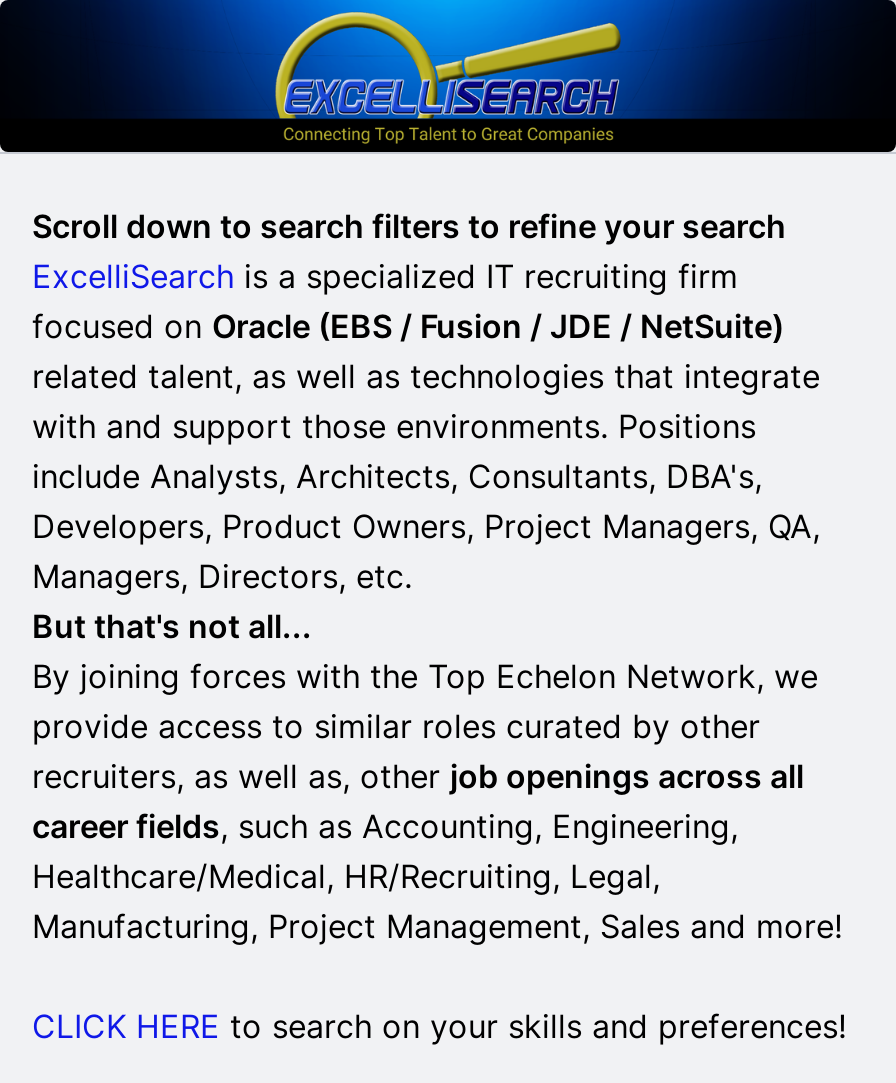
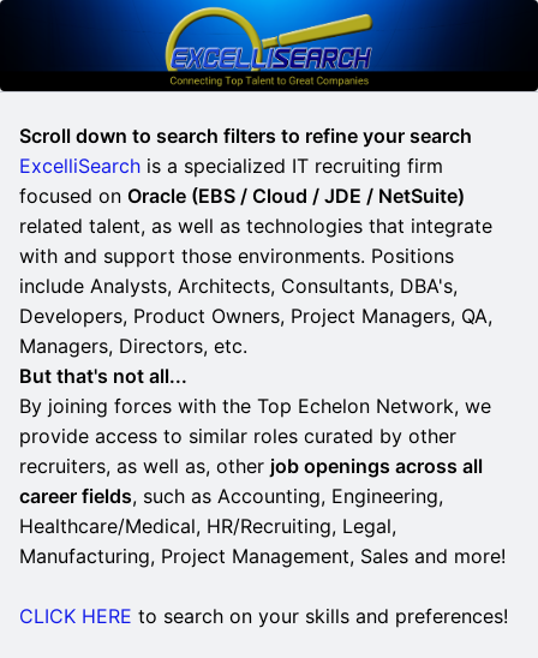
[32,306,784,346] focused on Oracle (EBS / Fusion / JDE / NetSuite) -> [19,183,465,207] focused on Oracle (EBS / Cloud / JDE / NetSuite)

